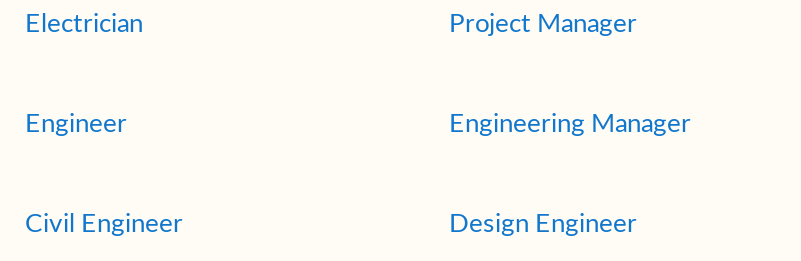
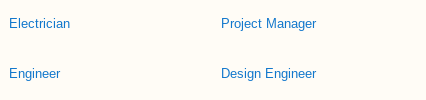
[449,112,691,138] Engineering Manager -> none
[25,212,183,238] Civil Engineer -> none

